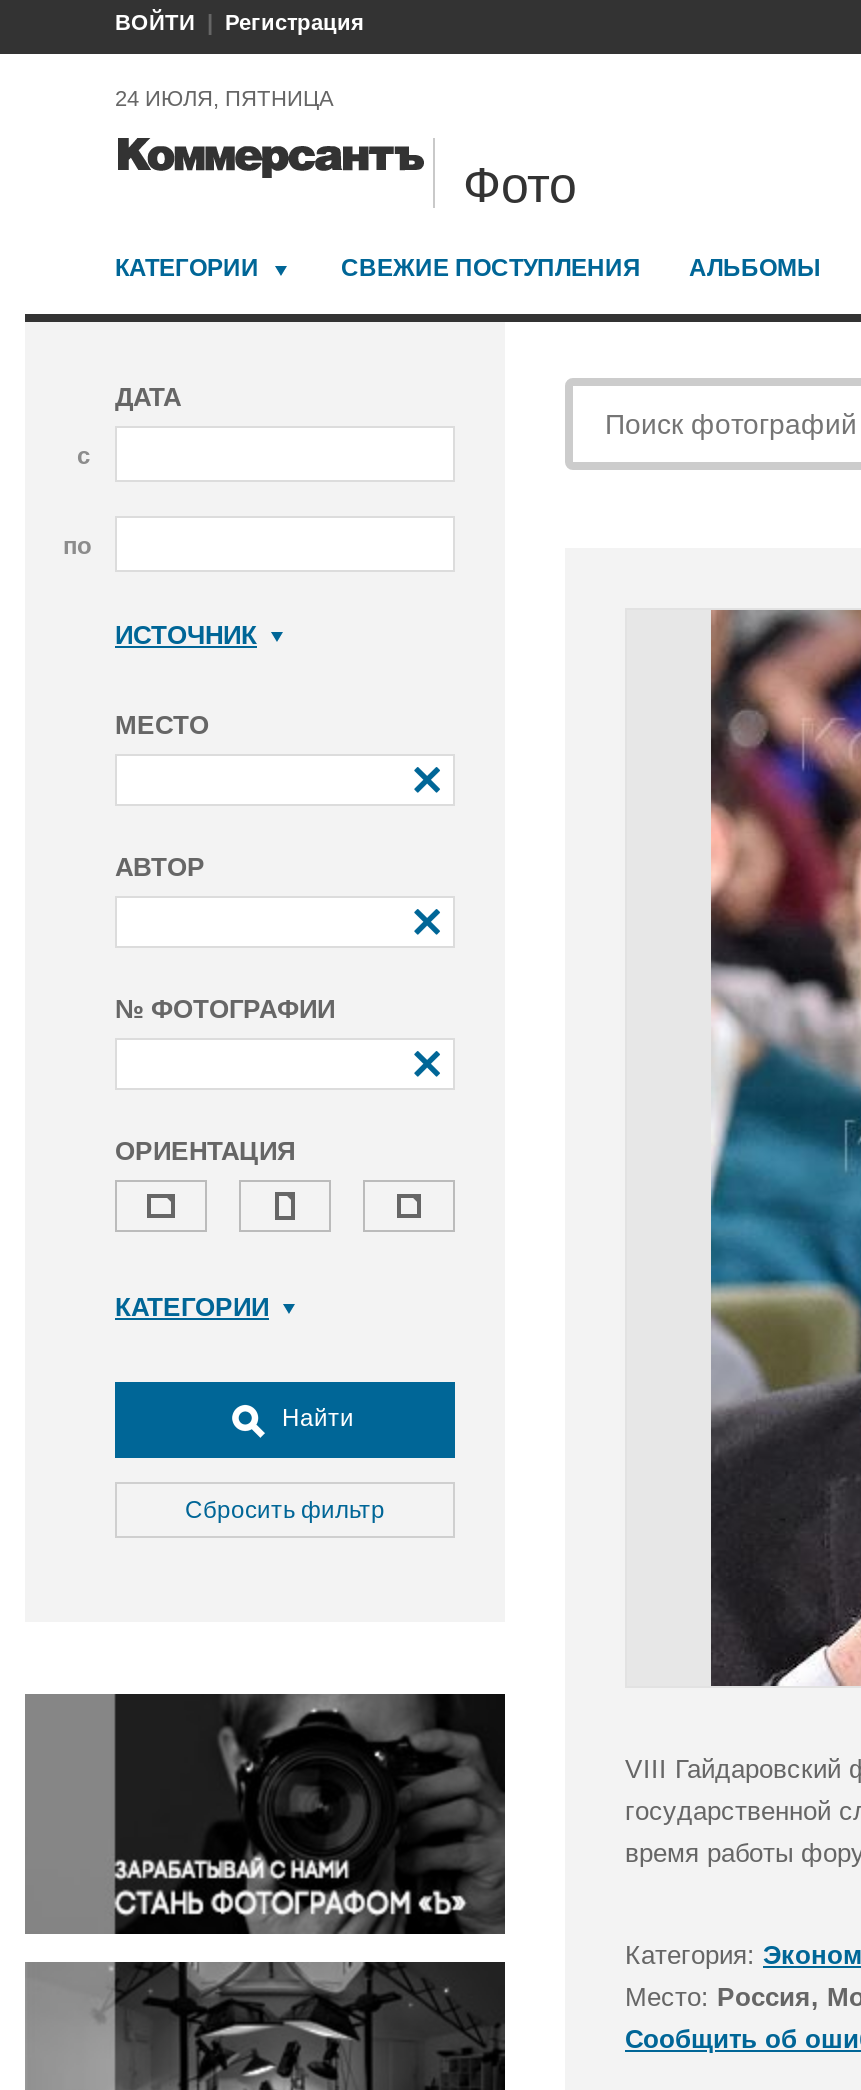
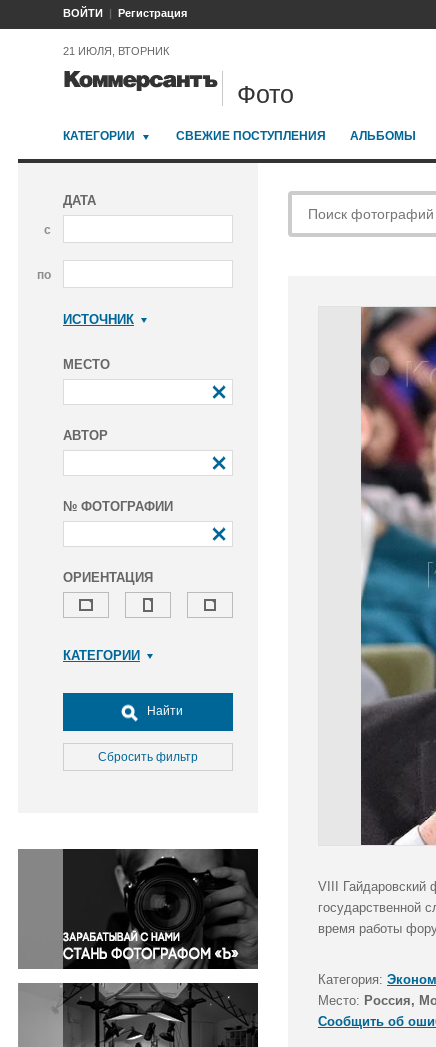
[115,86,333,110] 24 ИЮЛЯ, ПЯТНИЦА -> [63,45,169,57] 21 ИЮЛЯ, ВТОРНИК

